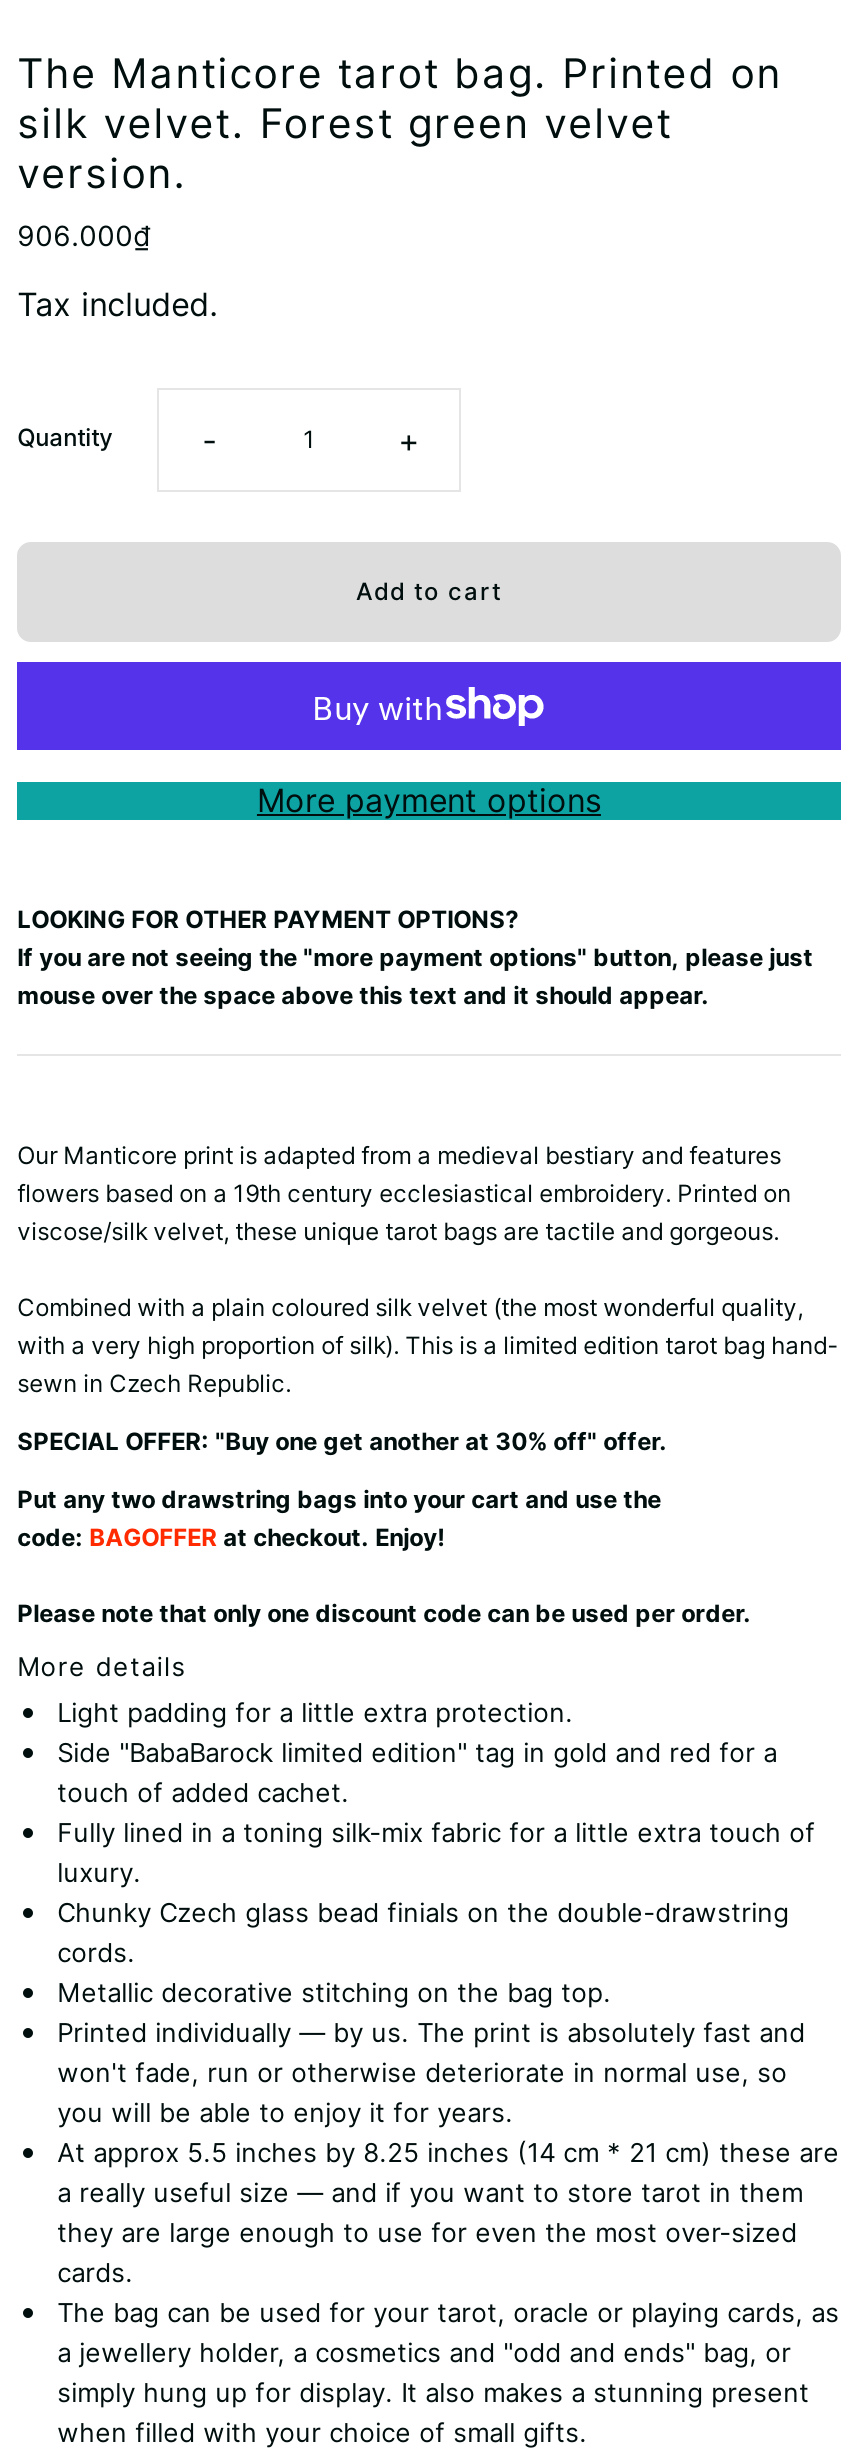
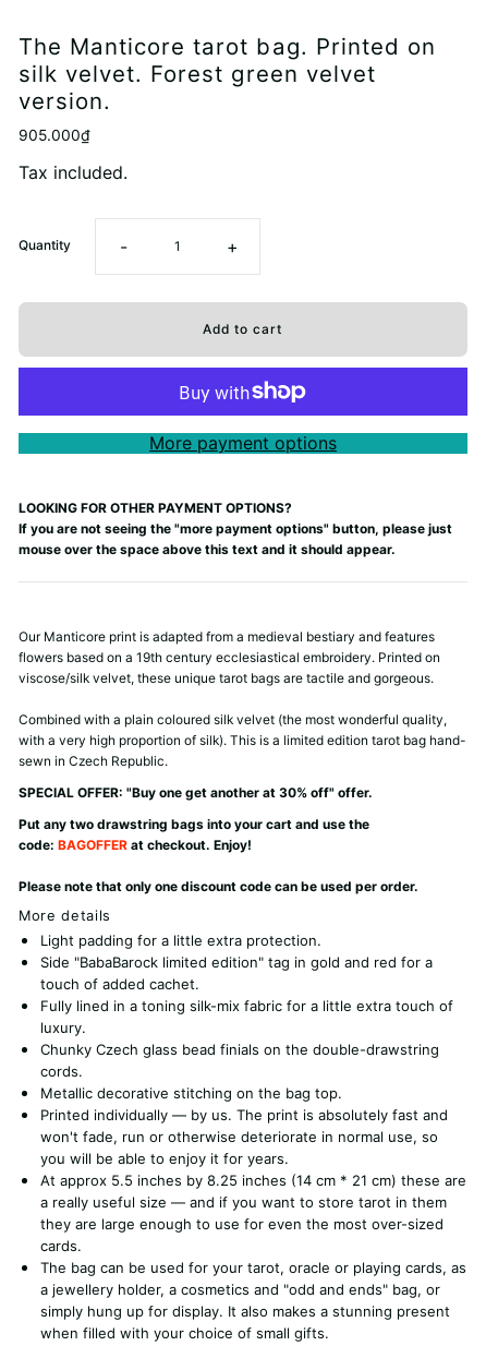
[17,221,151,253] 906.000₫ -> [19,127,91,144] 905.000₫

